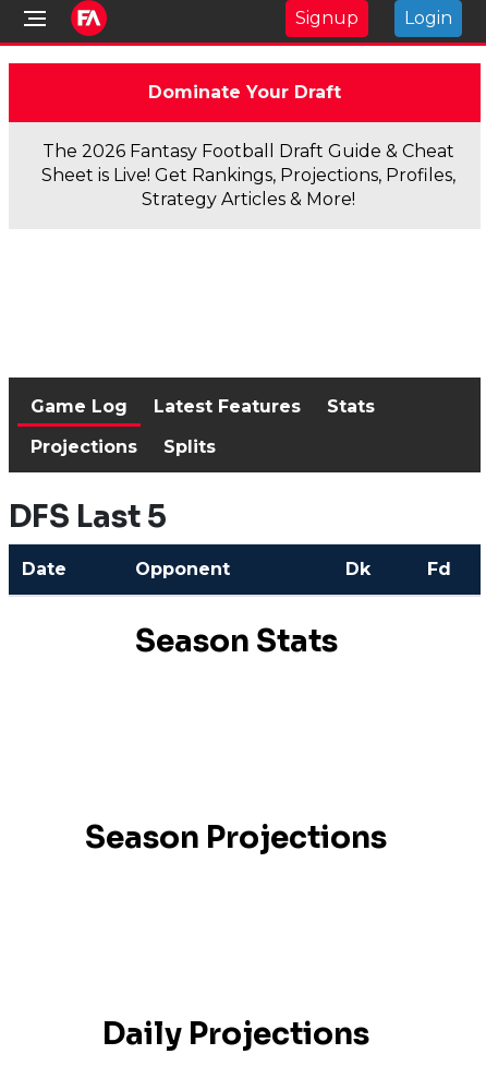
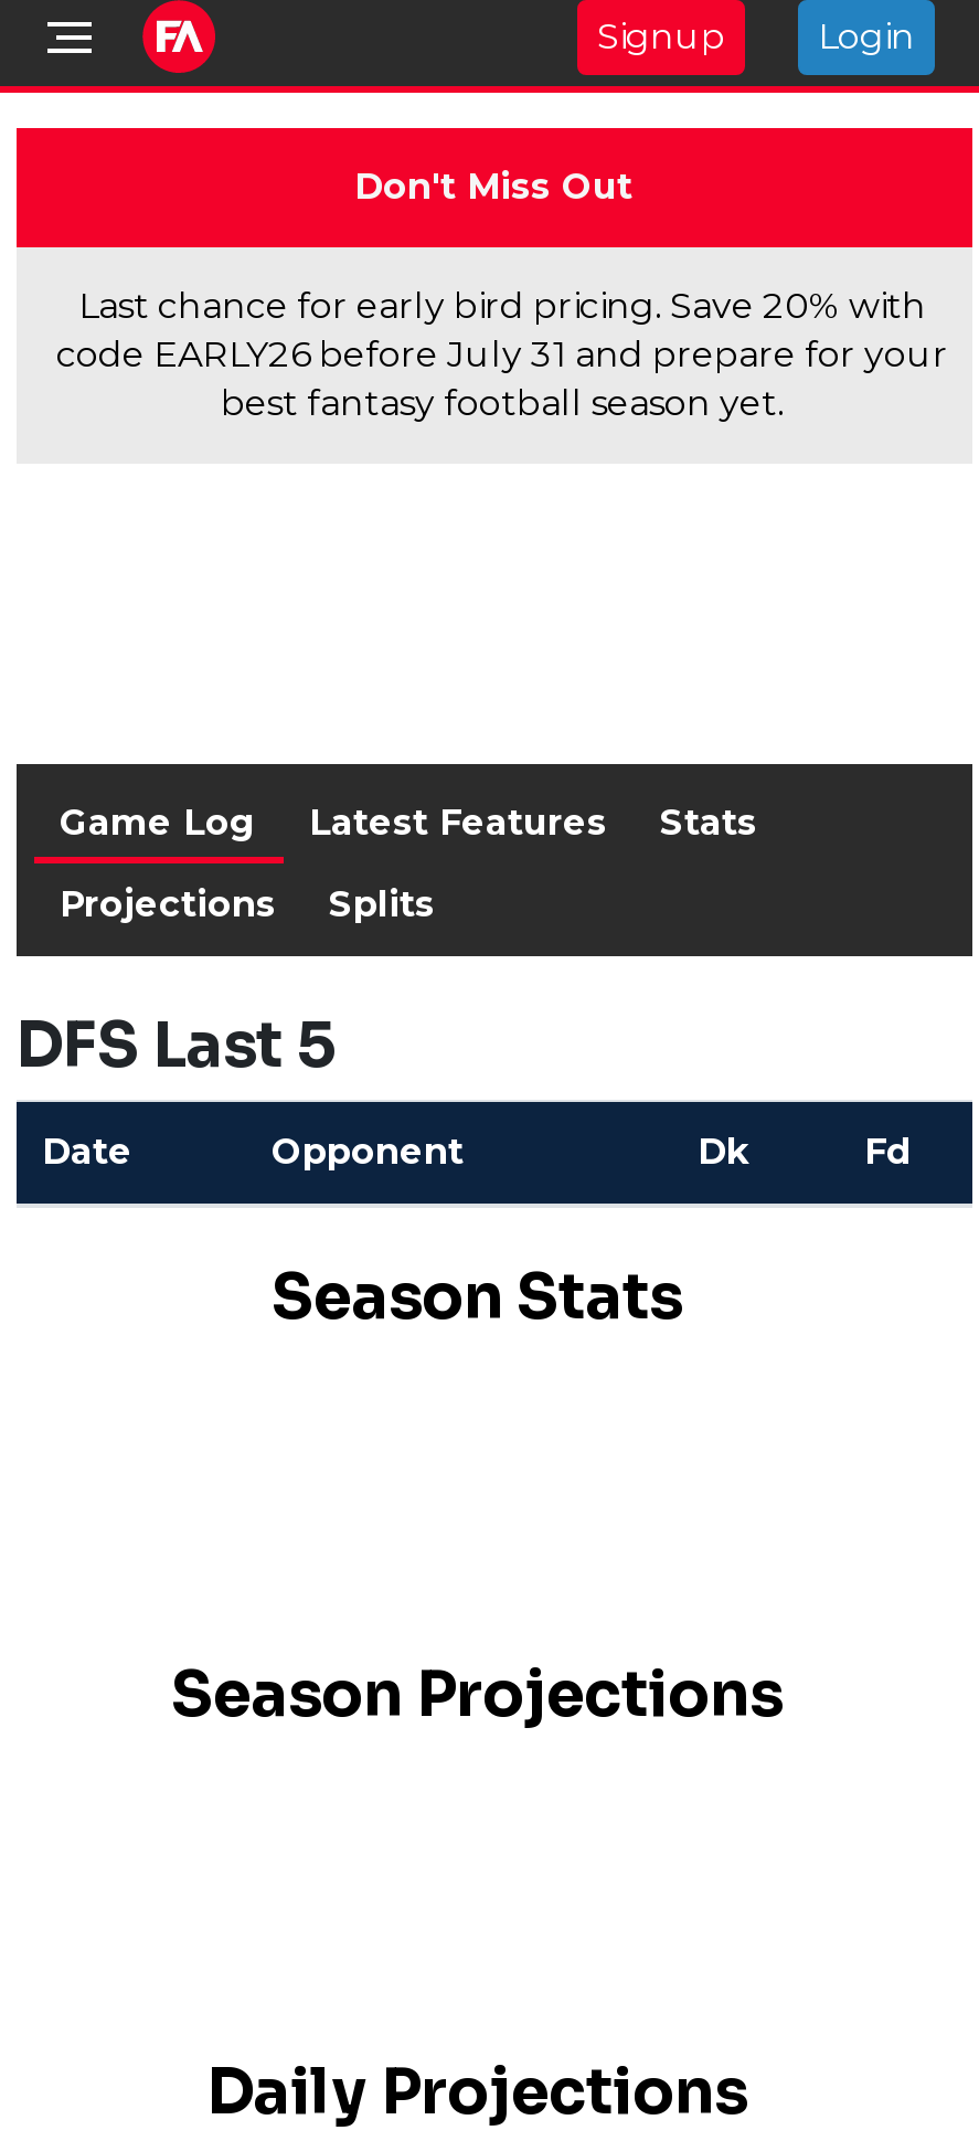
[148,82,341,103] Dominate Your Draft -> [354,166,632,208] Don't Miss Out
[41,141,455,209] The 2026 Fantasy Football Draft Guide & Cheat | Sheet is Live! Get Rankings, Projections, Profiles, | Strategy Articles & More! -> [56,285,948,424] Last chance for early bird pricing. Save 20% with | code EARLY26 before July 31 and prepare for your | best fantasy football season yet.

